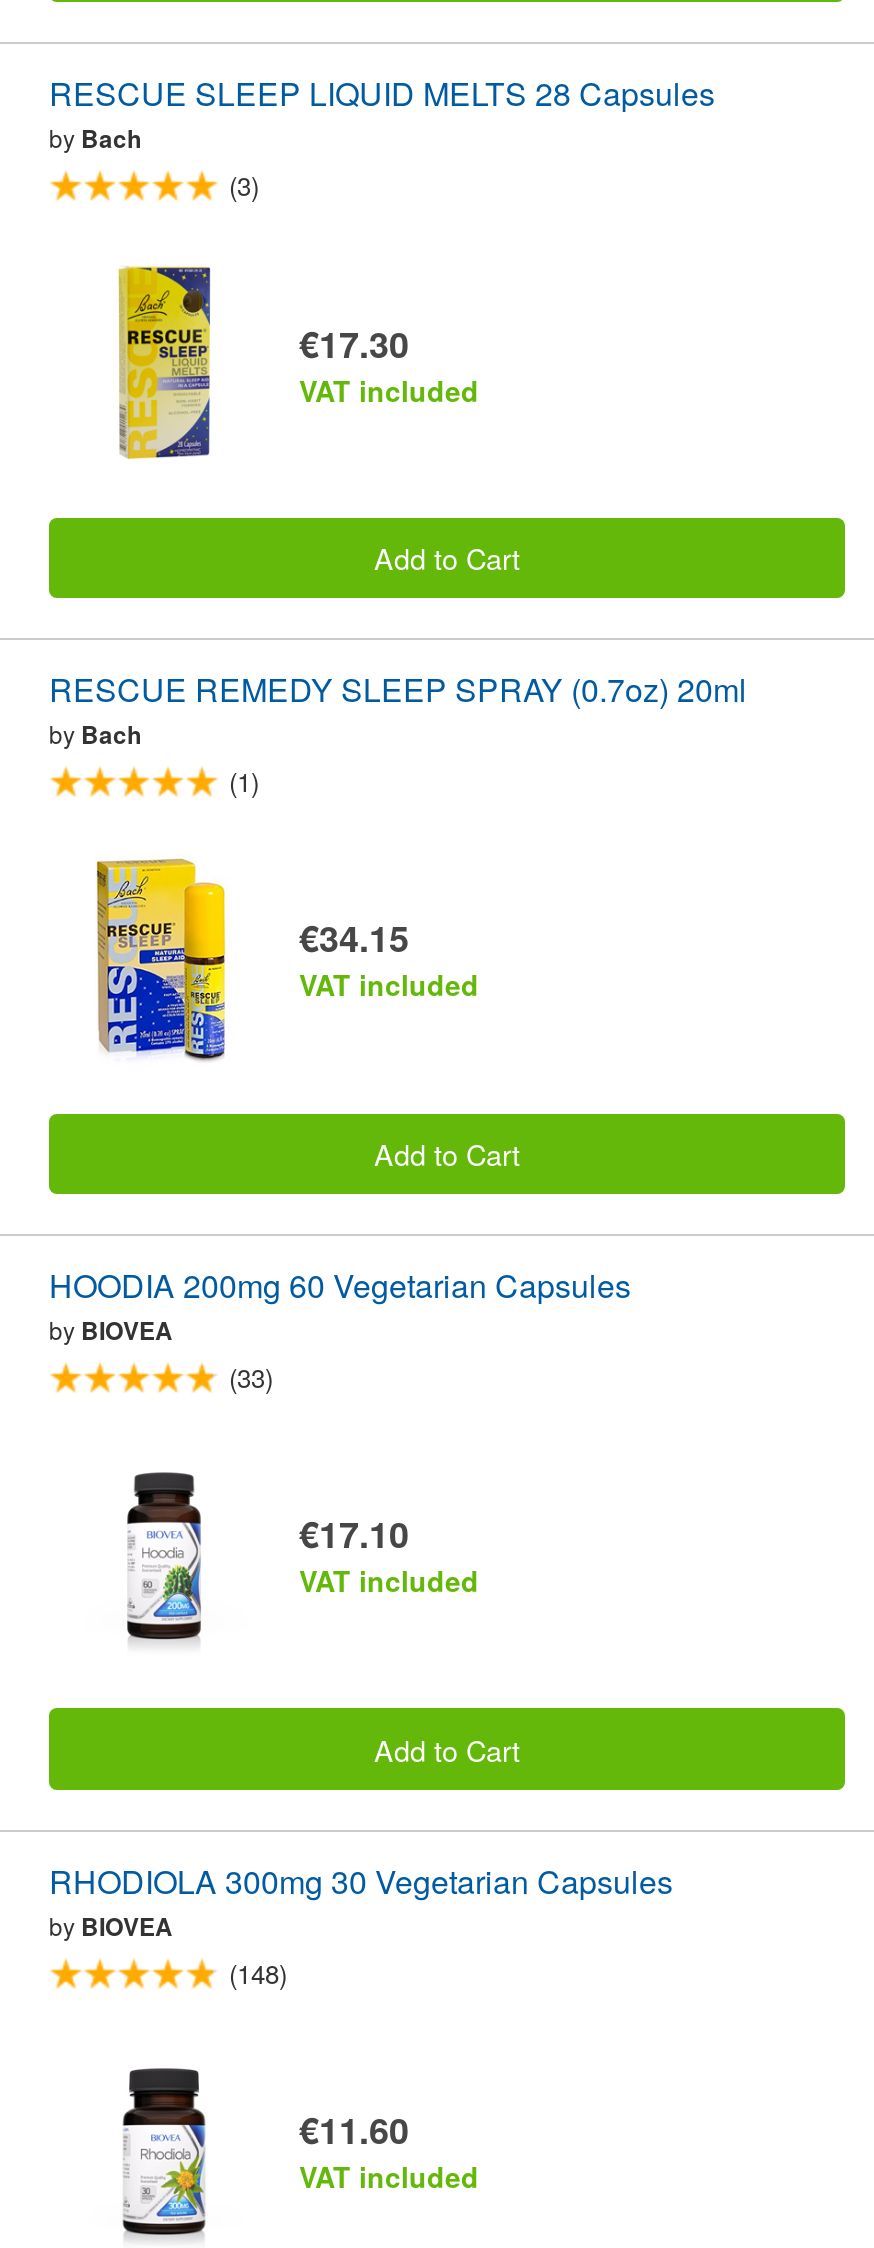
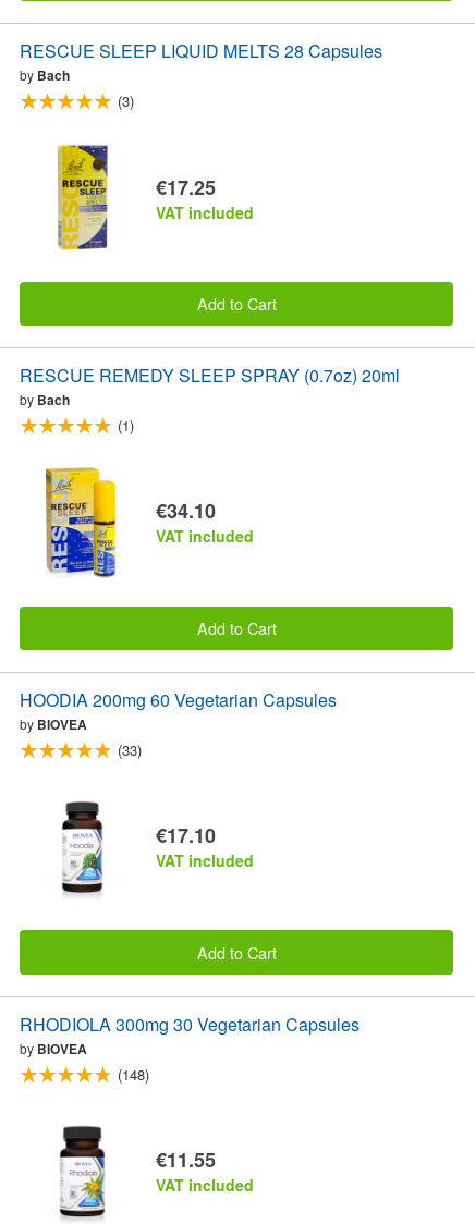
[299,317,409,369] €17.30 -> [156,173,216,201] €17.25
[299,913,409,965] €34.15 -> [156,497,216,525] €34.10
[299,2104,409,2156] €11.60 -> [156,1146,216,1174] €11.55

